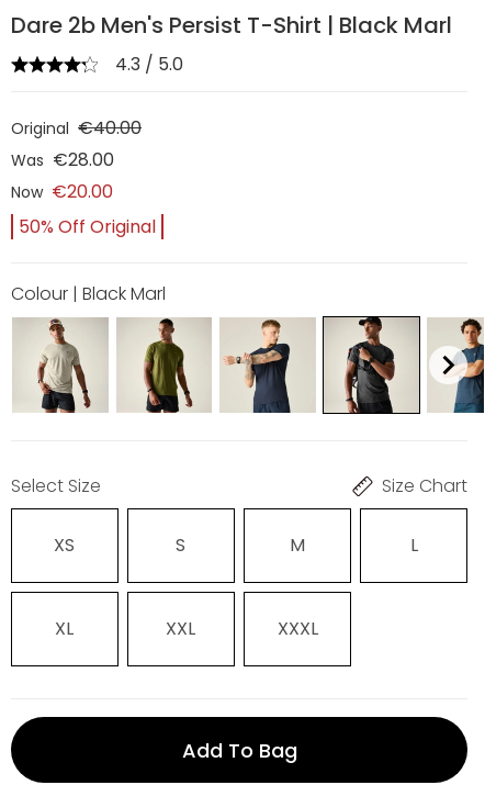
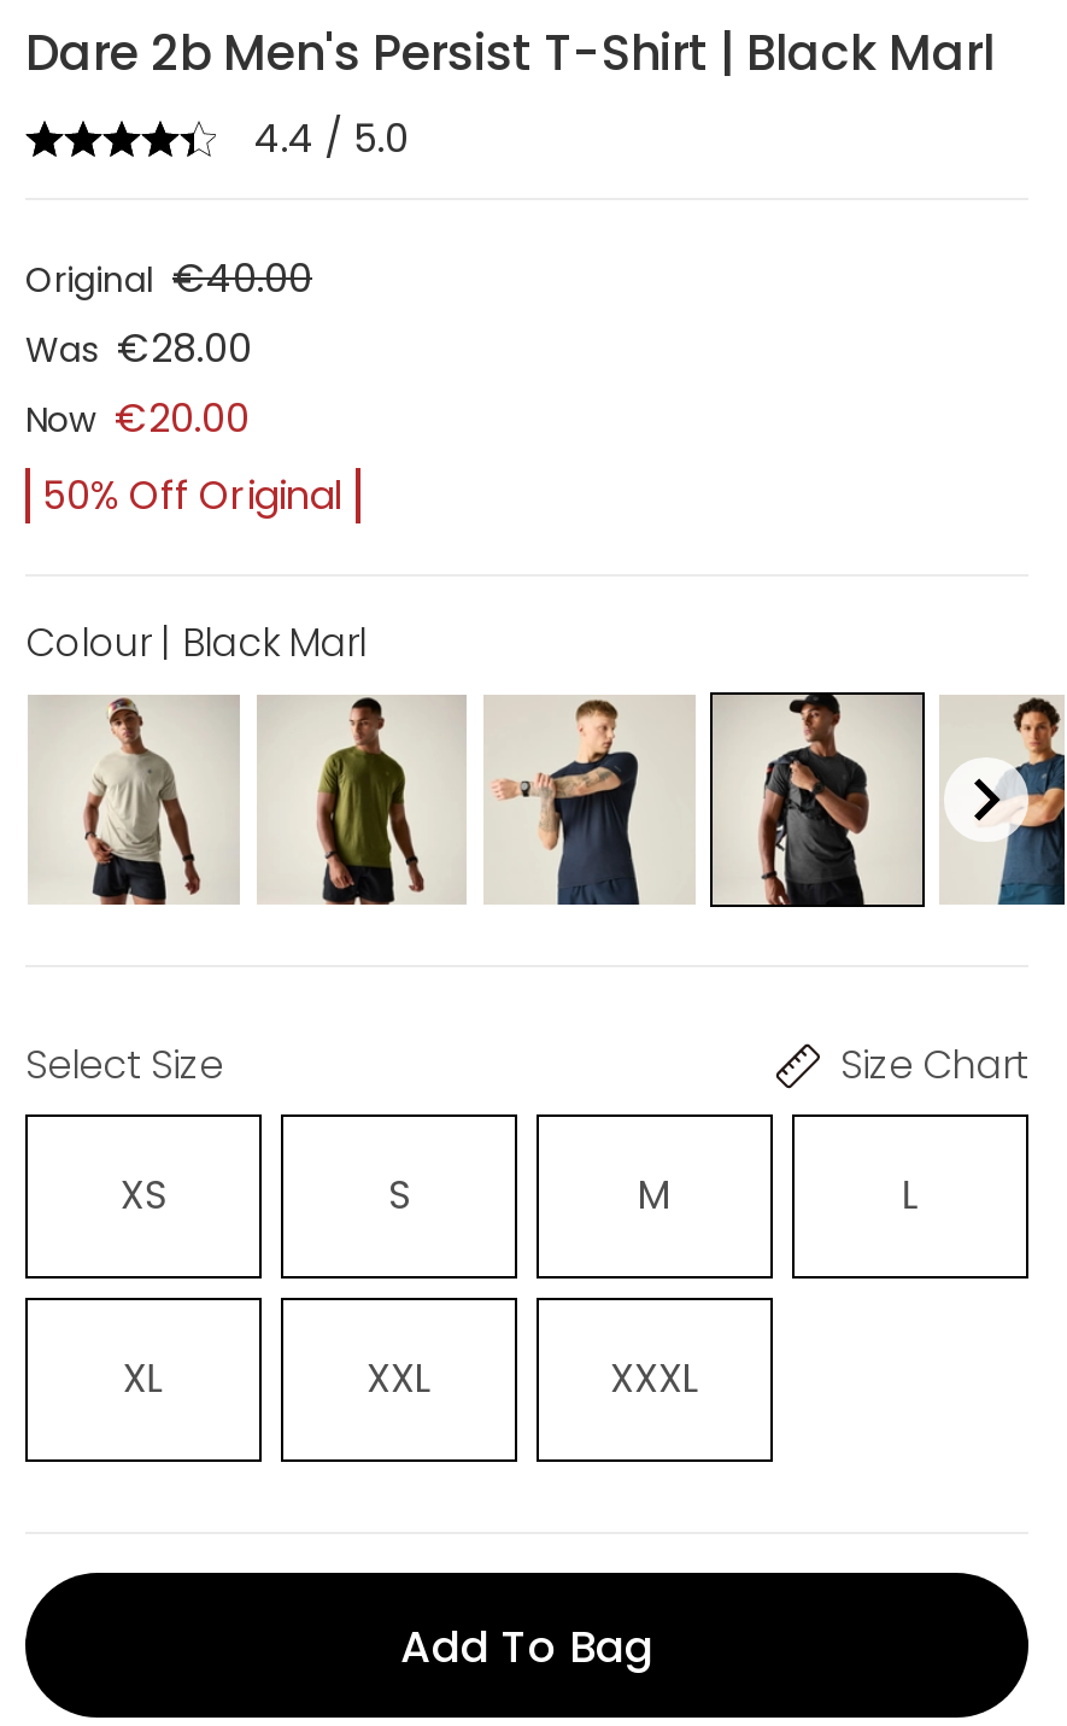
[115,51,183,76] 4.3 / 5.0 -> [254,110,409,165] 4.4 / 5.0

